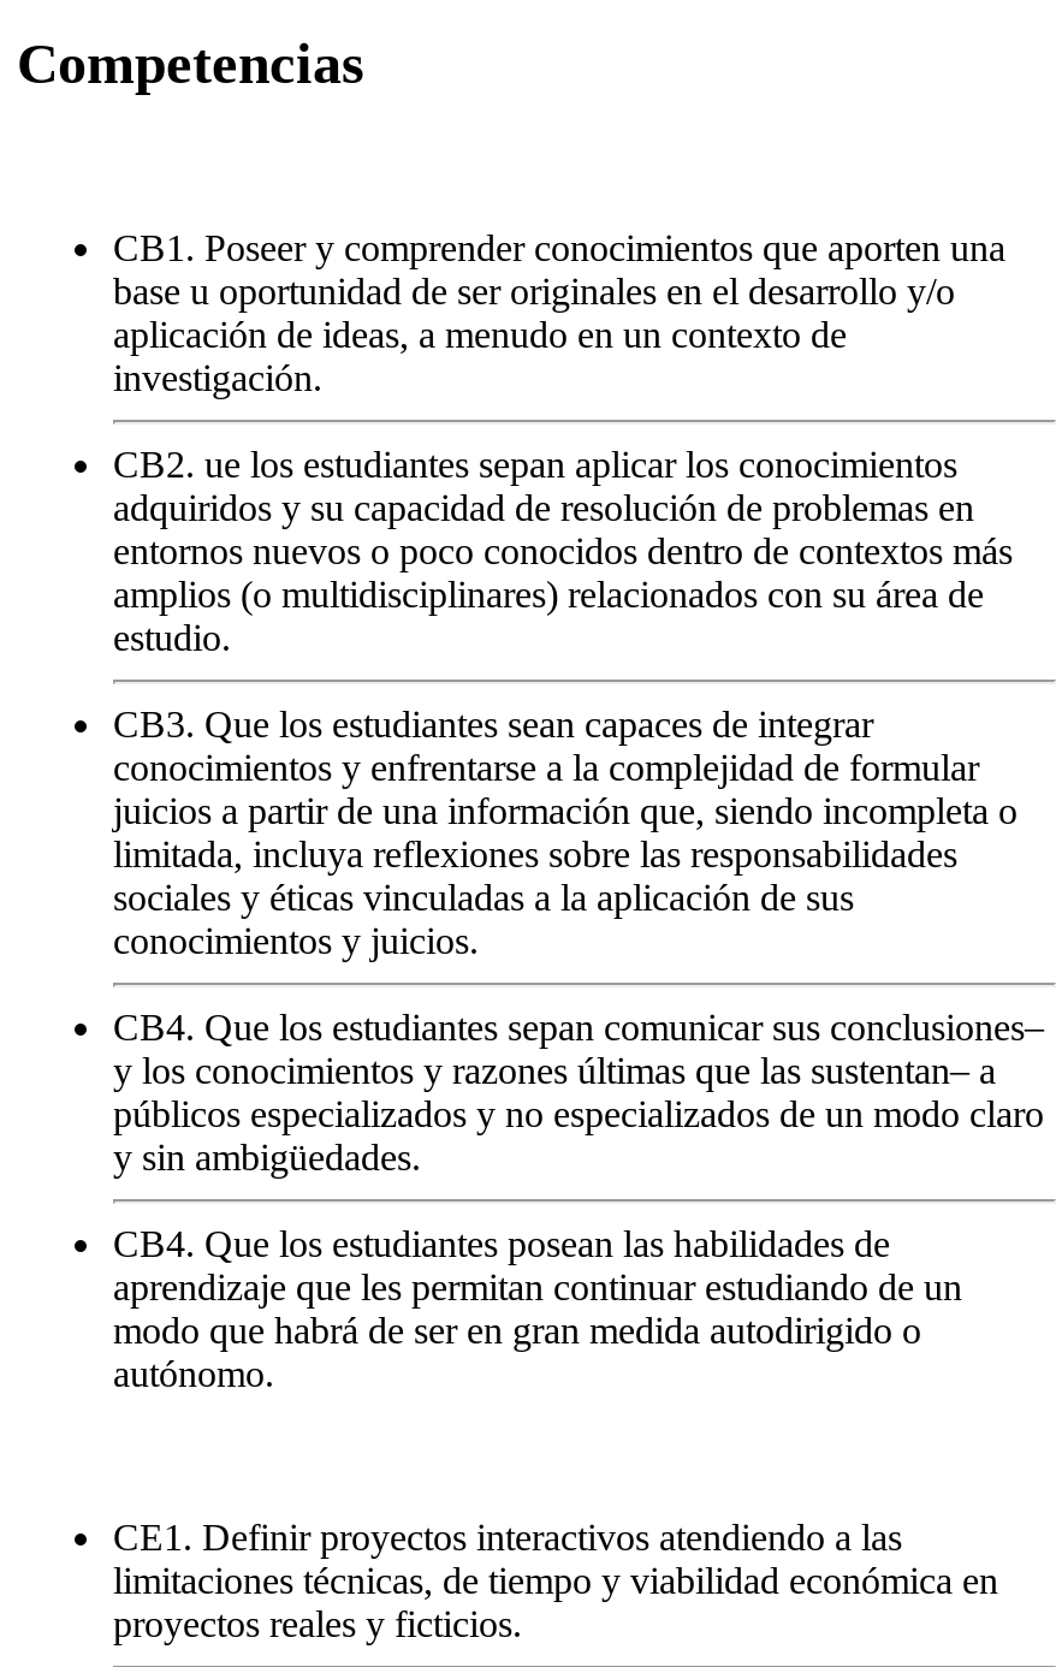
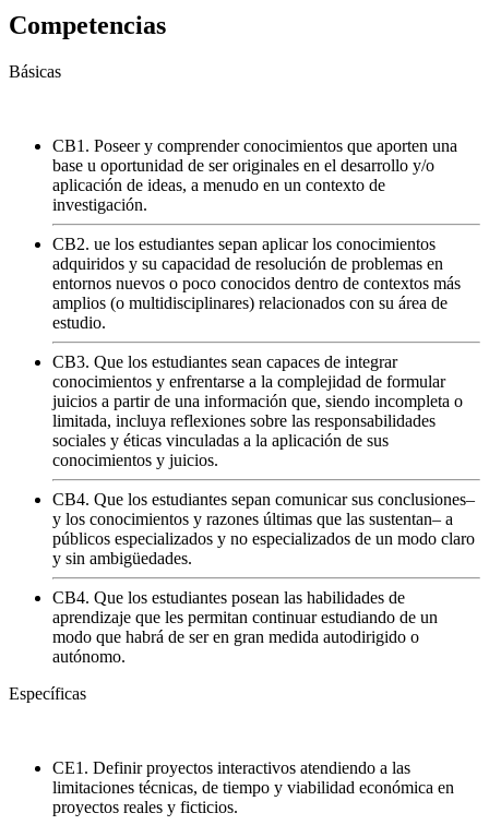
none -> [9,62,61,81] Básicas
none -> [9,684,86,703] Específicas

